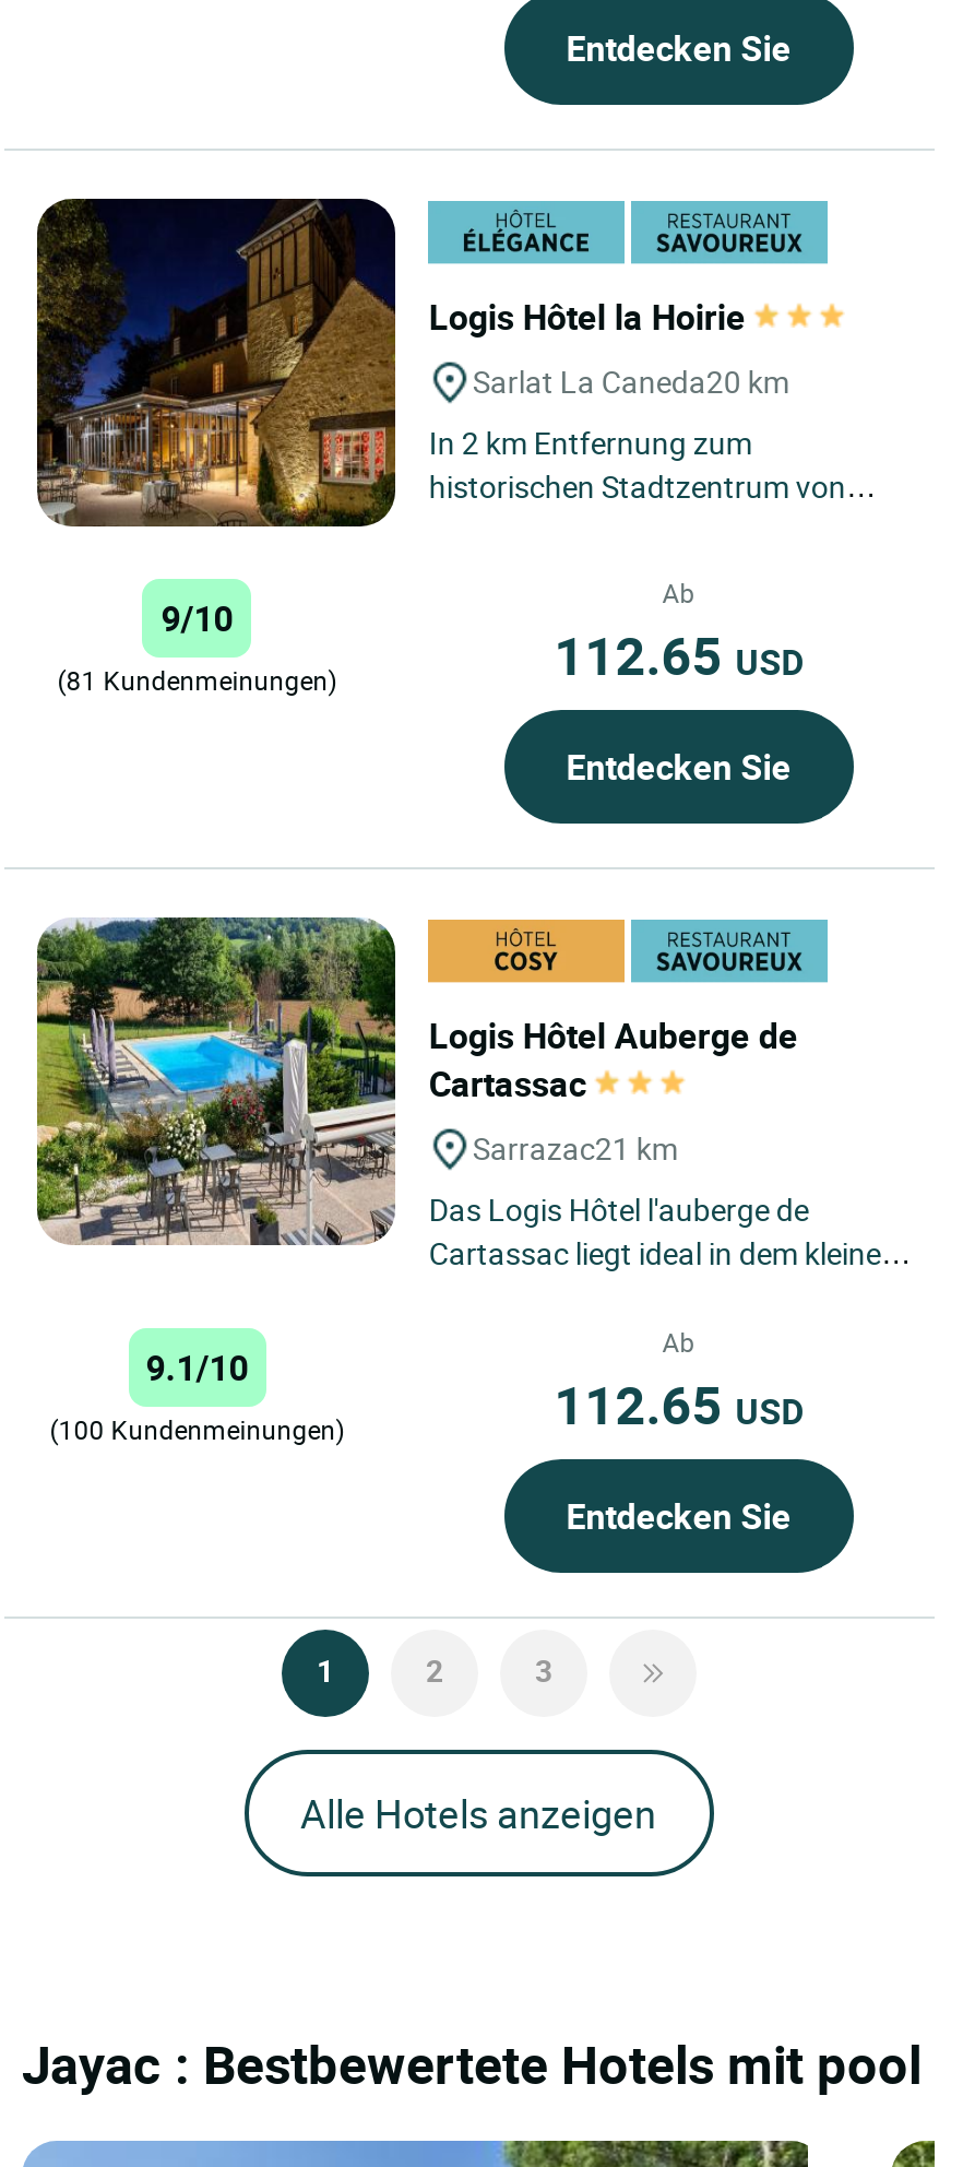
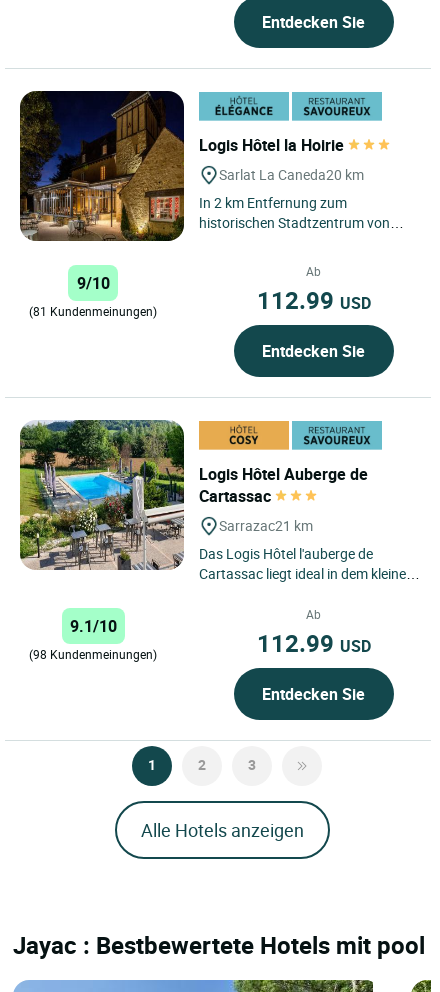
[554,620,803,690] 112.65 USD -> [257,284,371,316] 112.99 USD
[554,1369,803,1438] 112.65 USD -> [257,626,371,658] 112.99 USD
[50,1410,344,1445] (100 Kundenmeinungen) -> [29,645,157,661] (98 Kundenmeinungen)

